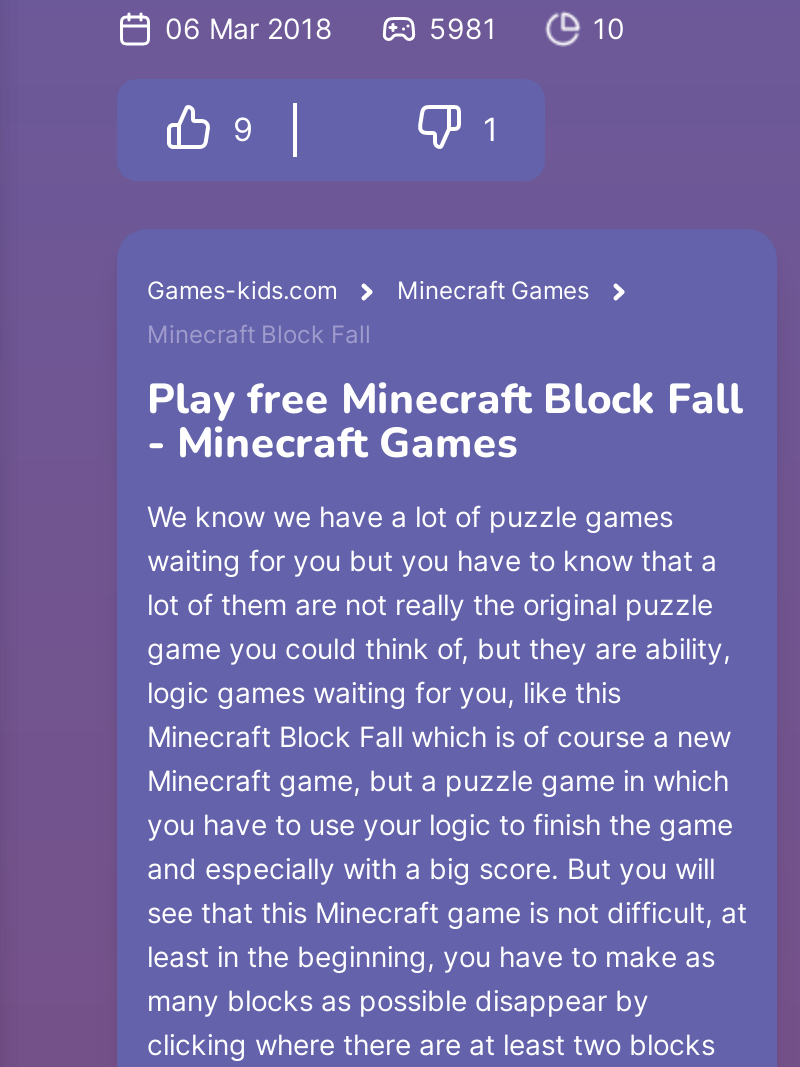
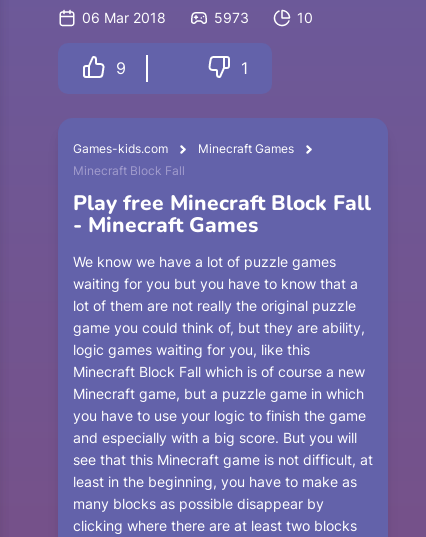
[429,11,497,45] 5981 -> [214,9,249,26] 5973

